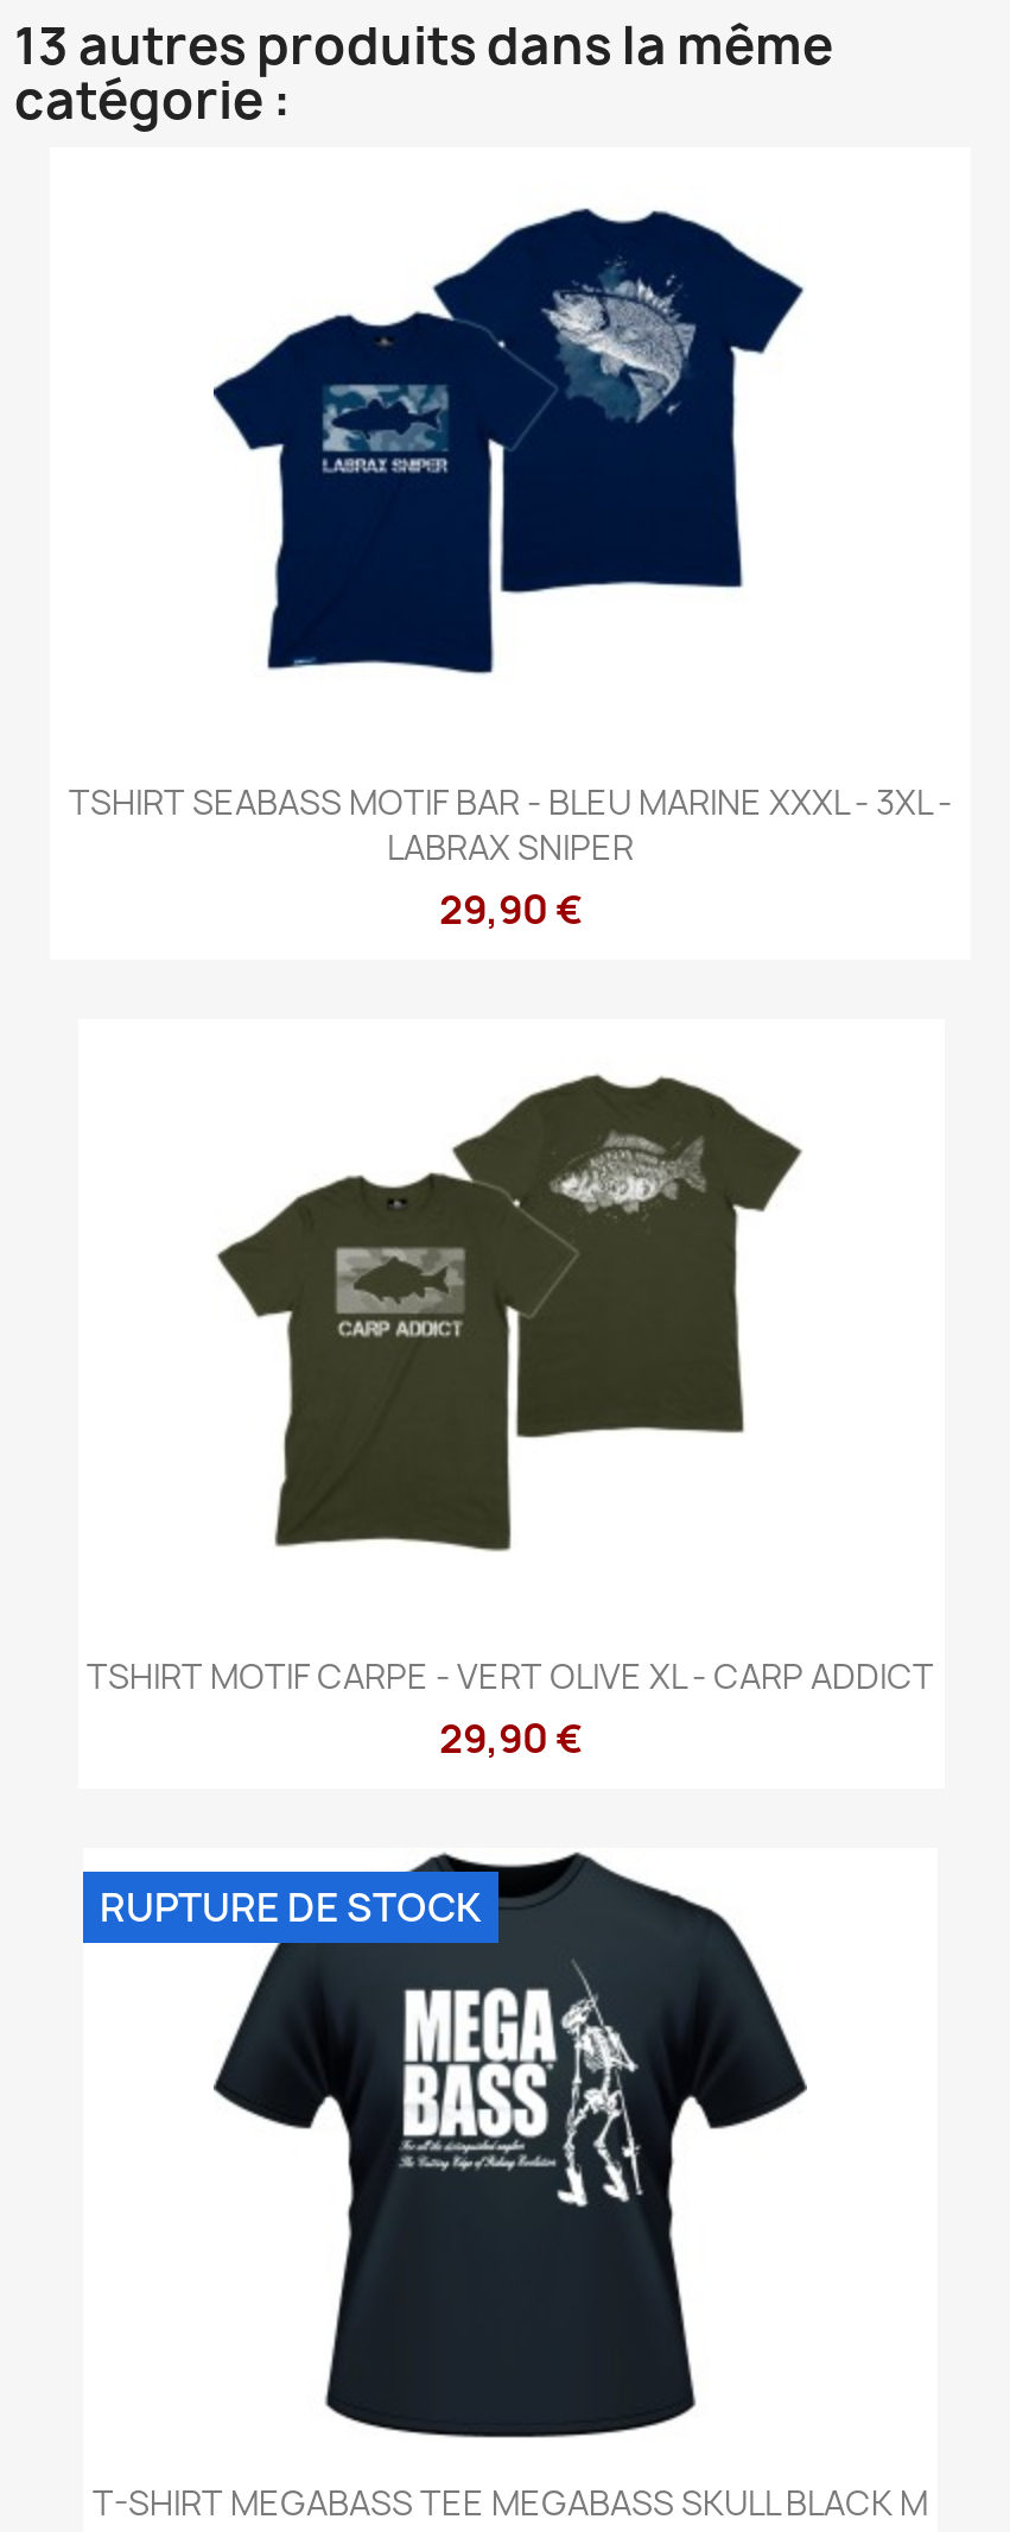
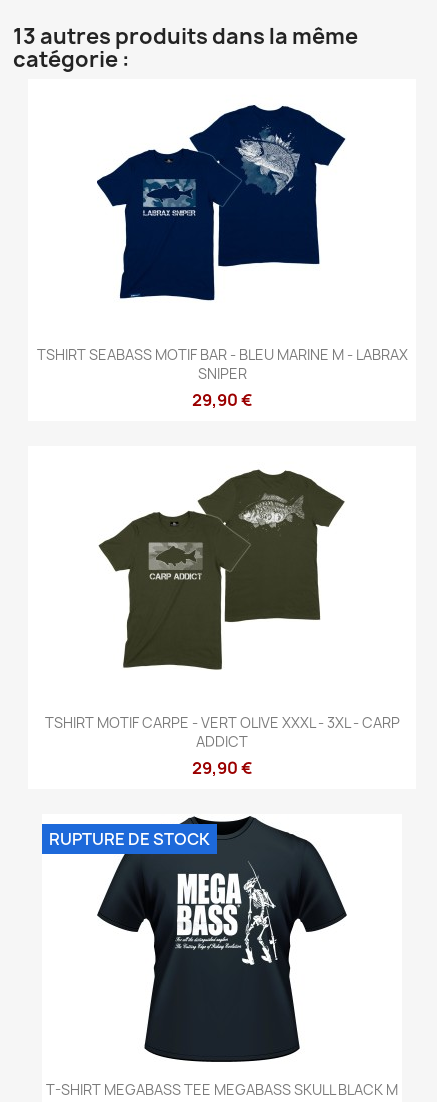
[69,780,952,870] TSHIRT SEABASS MOTIF BAR - BLEU MARINE XXXL - 3XL - | LABRAX SNIPER -> [36,345,407,383] TSHIRT SEABASS MOTIF BAR - BLEU MARINE M - LABRAX | SNIPER
[87,1652,934,1697] TSHIRT MOTIF CARPE - VERT OLIVE XL - CARP ADDICT -> [44,713,399,751] TSHIRT MOTIF CARPE - VERT OLIVE XXXL - 3XL - CARP | ADDICT

